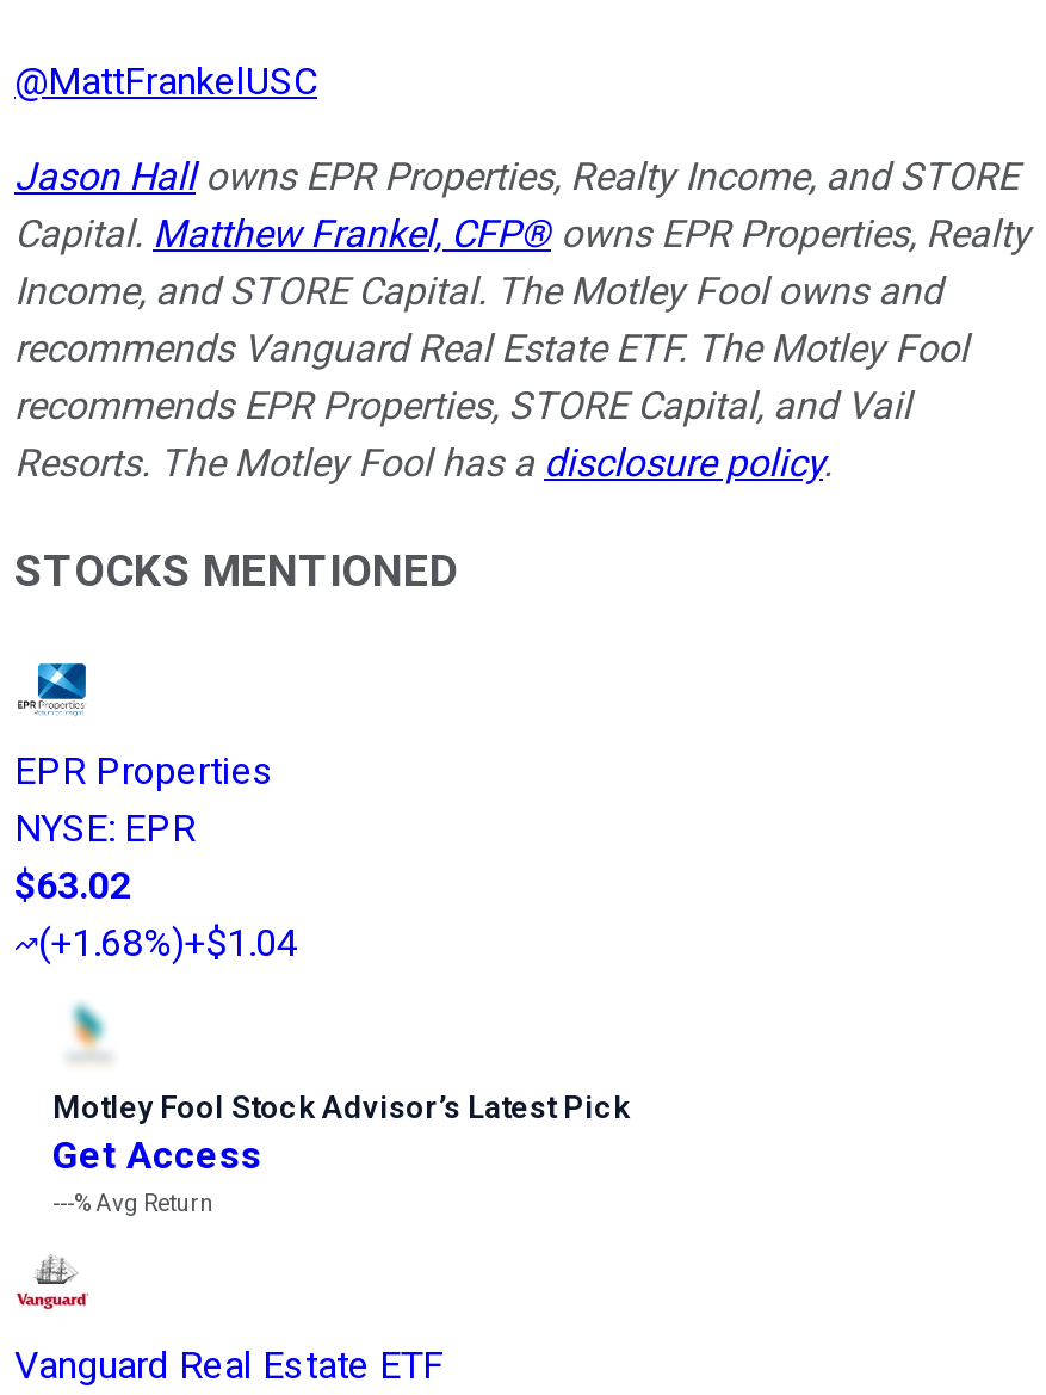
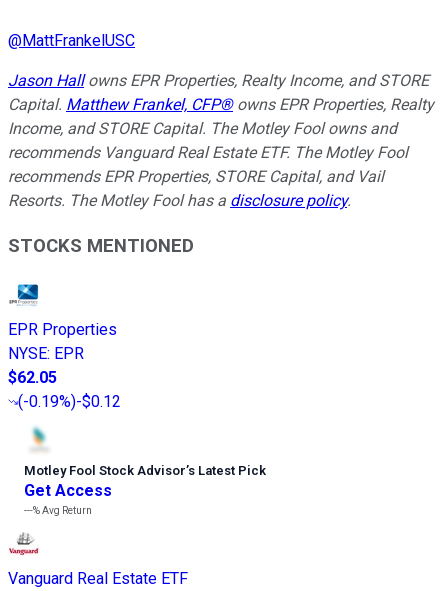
[14,862,131,907] $63.02 -> [8,368,57,387] $62.05
[38,919,298,964] (+1.68%)+$1.04 -> [18,392,121,411] (-0.19%)-$0.12

